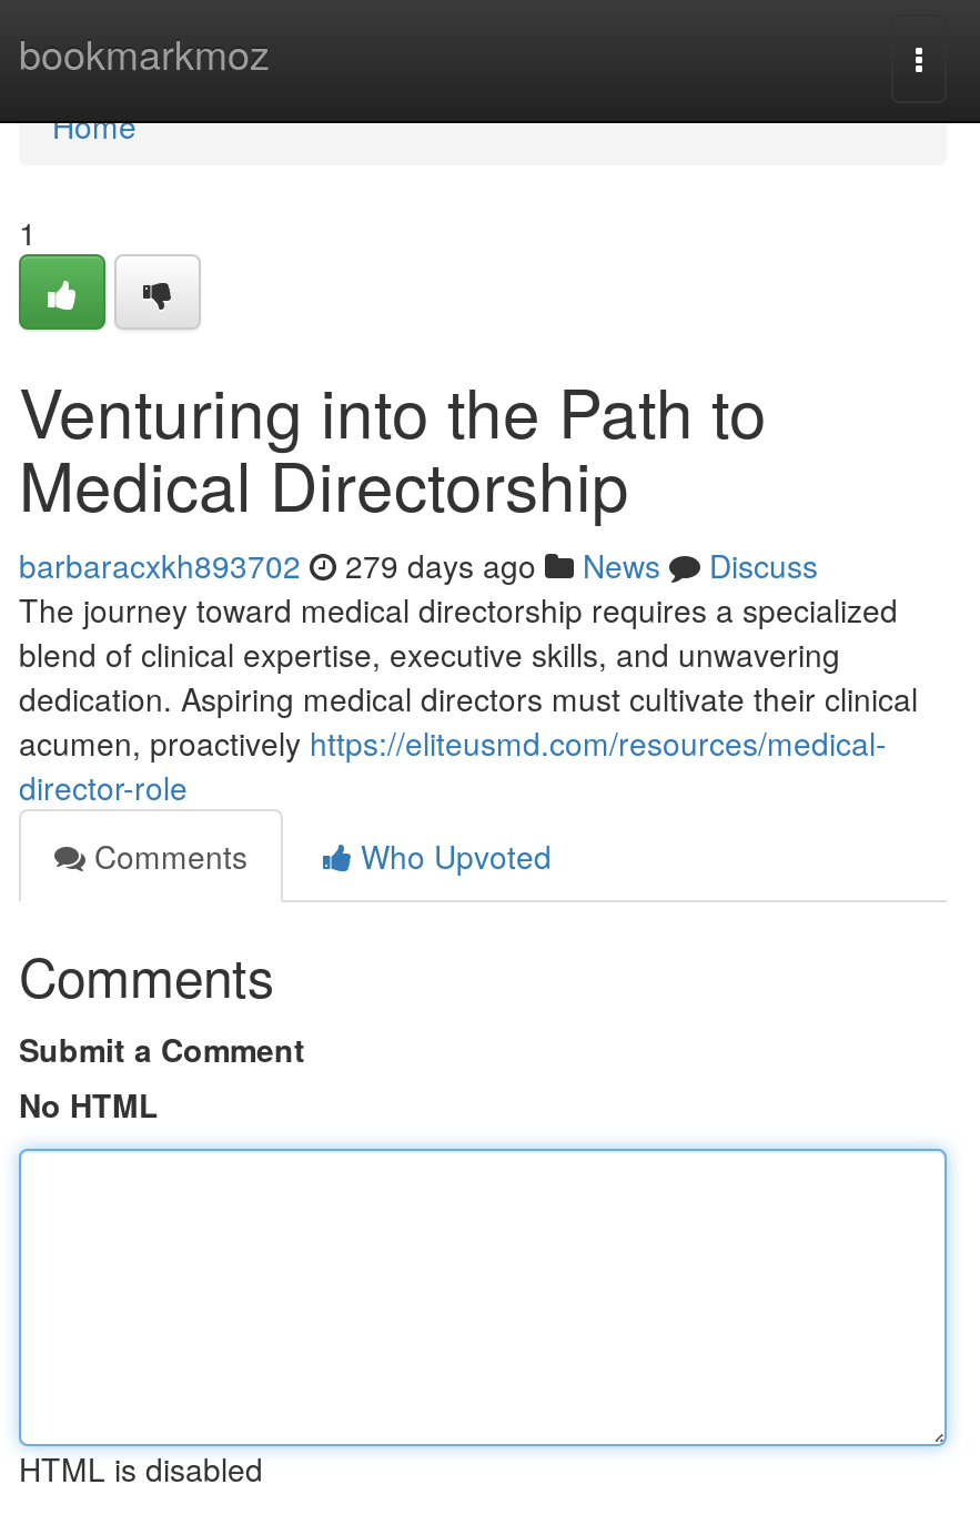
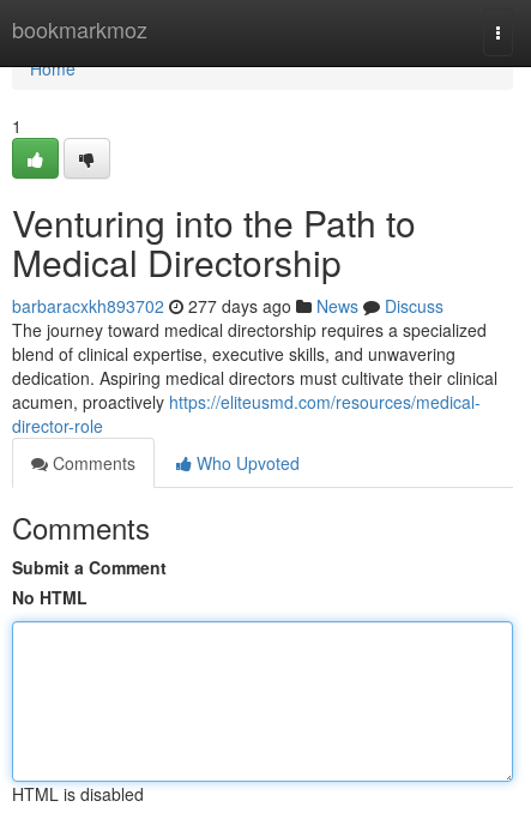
[19,543,818,587] barbaracxkh893702 279 days ago News Discuss -> [12,294,443,318] barbaracxkh893702 277 days ago News Discuss

